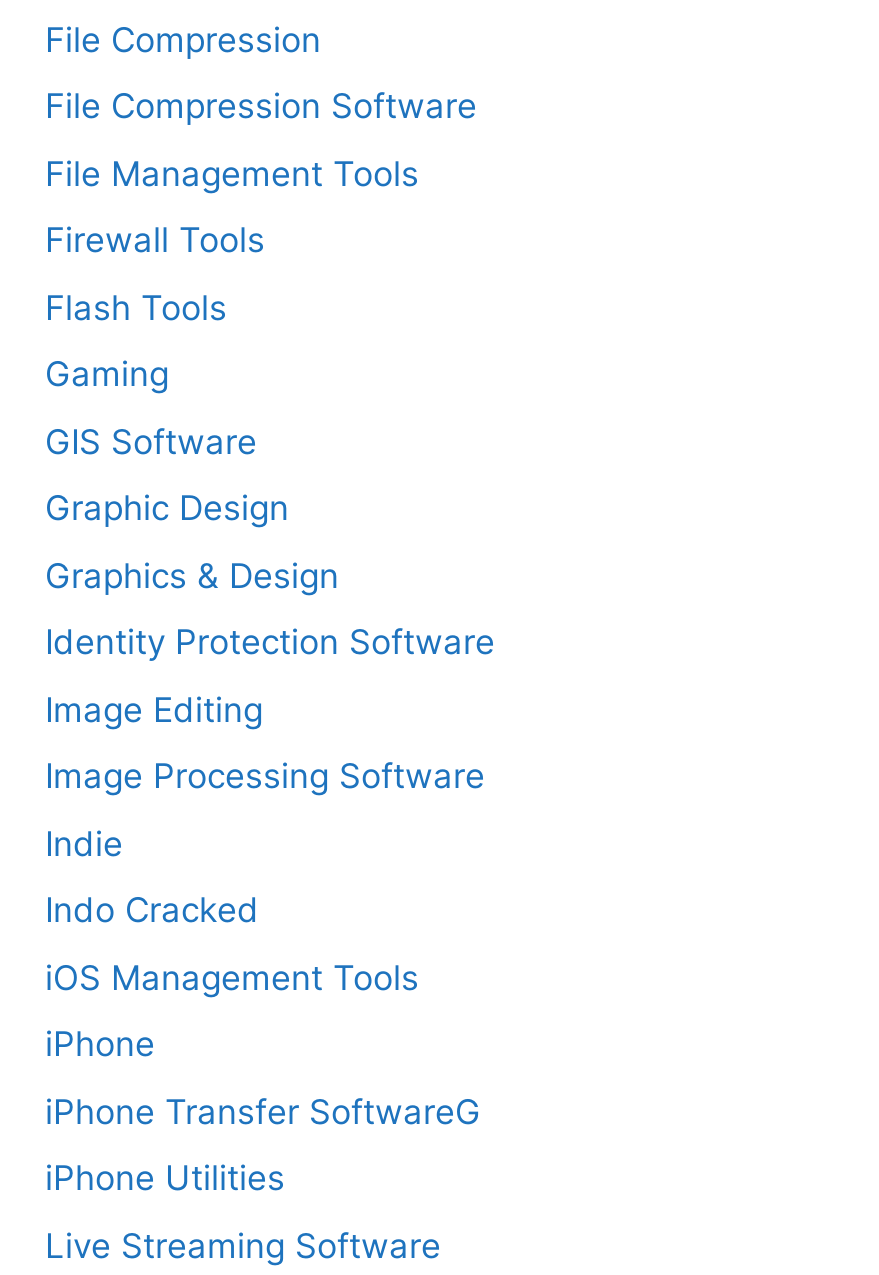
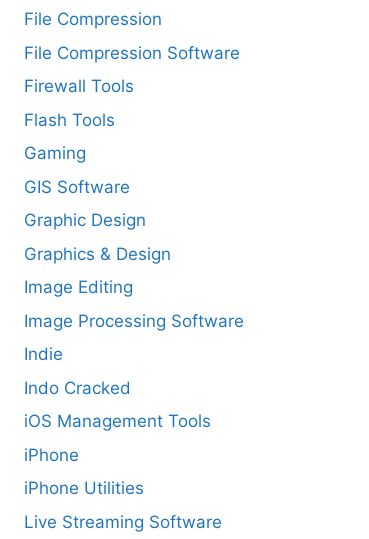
[45,153,419,193] File Management Tools -> none
[45,622,495,662] Identity Protection Software -> none
[45,1091,481,1131] iPhone Transfer SoftwareG -> none

